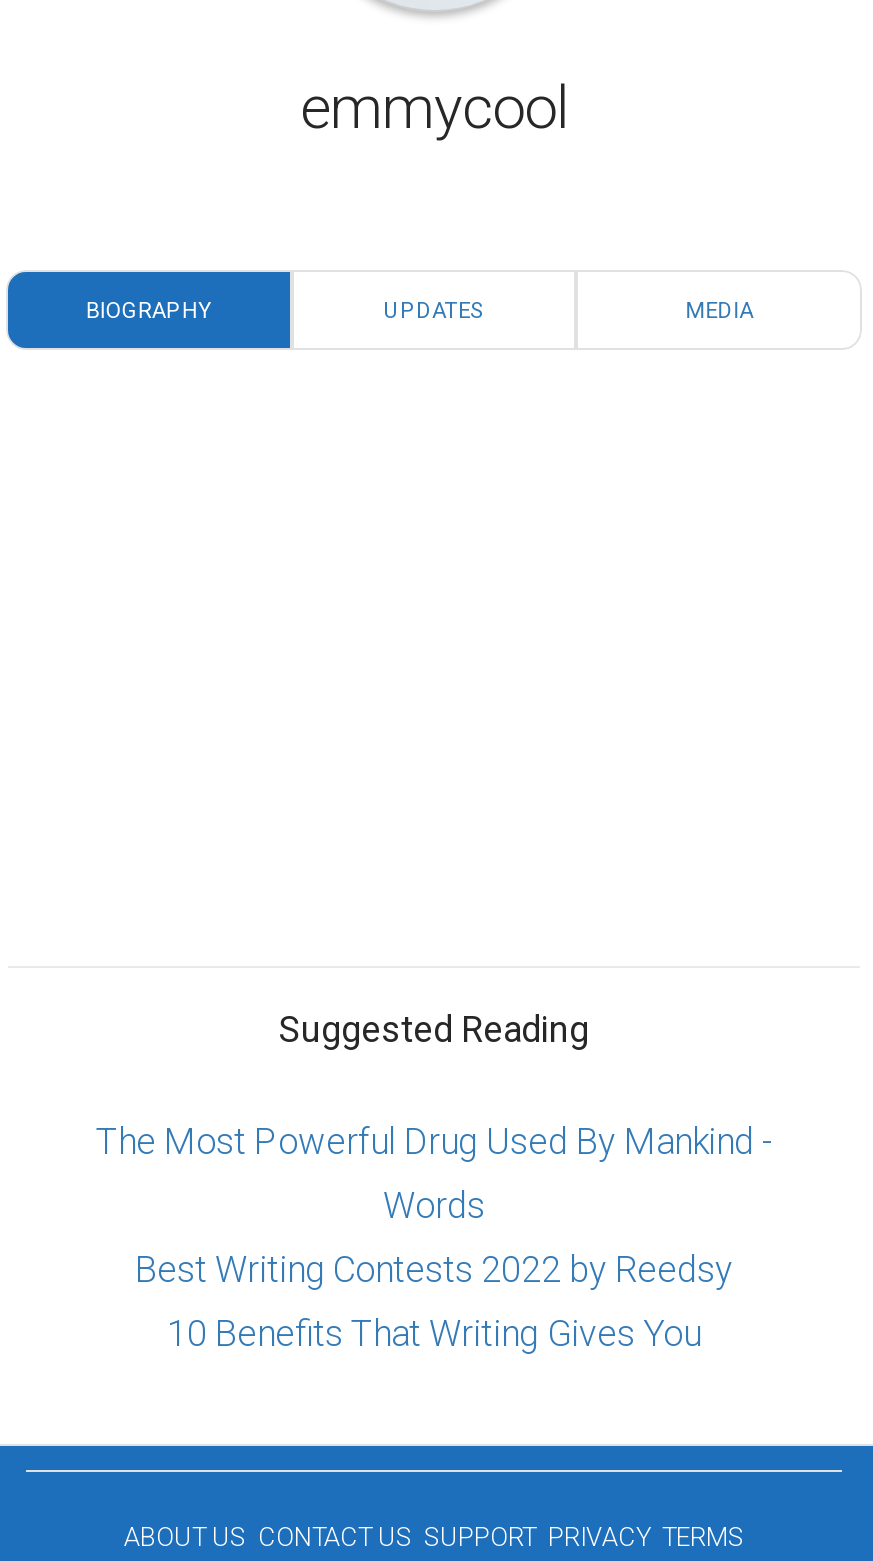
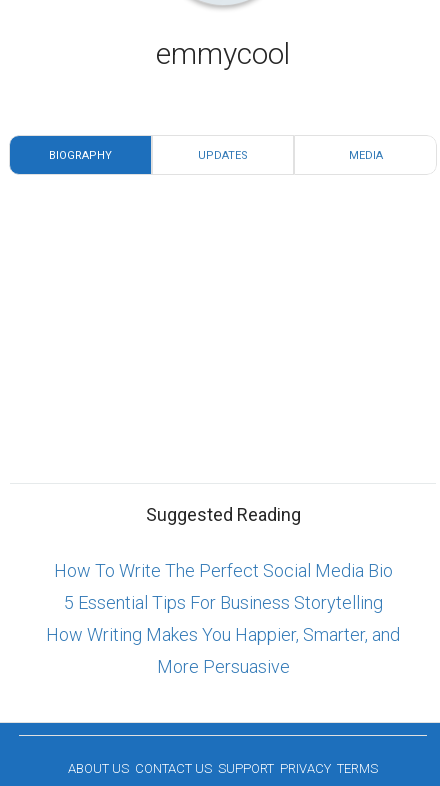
[96,1120,772,1162] The Most Powerful Drug Used By Mankind - -> [53,560,392,581] How To Write The Perfect Social Media Bio
[383,1184,485,1226] Words -> [63,592,382,613] 5 Essential Tips For Business Storytelling
[135,1248,733,1290] Best Writing Contests 2022 by Reedsy -> [46,624,400,645] How Writing Makes You Happier, Smarter, and
[167,1312,701,1354] 10 Benefits That Writing Gives You -> [156,656,289,677] More Persuasive

